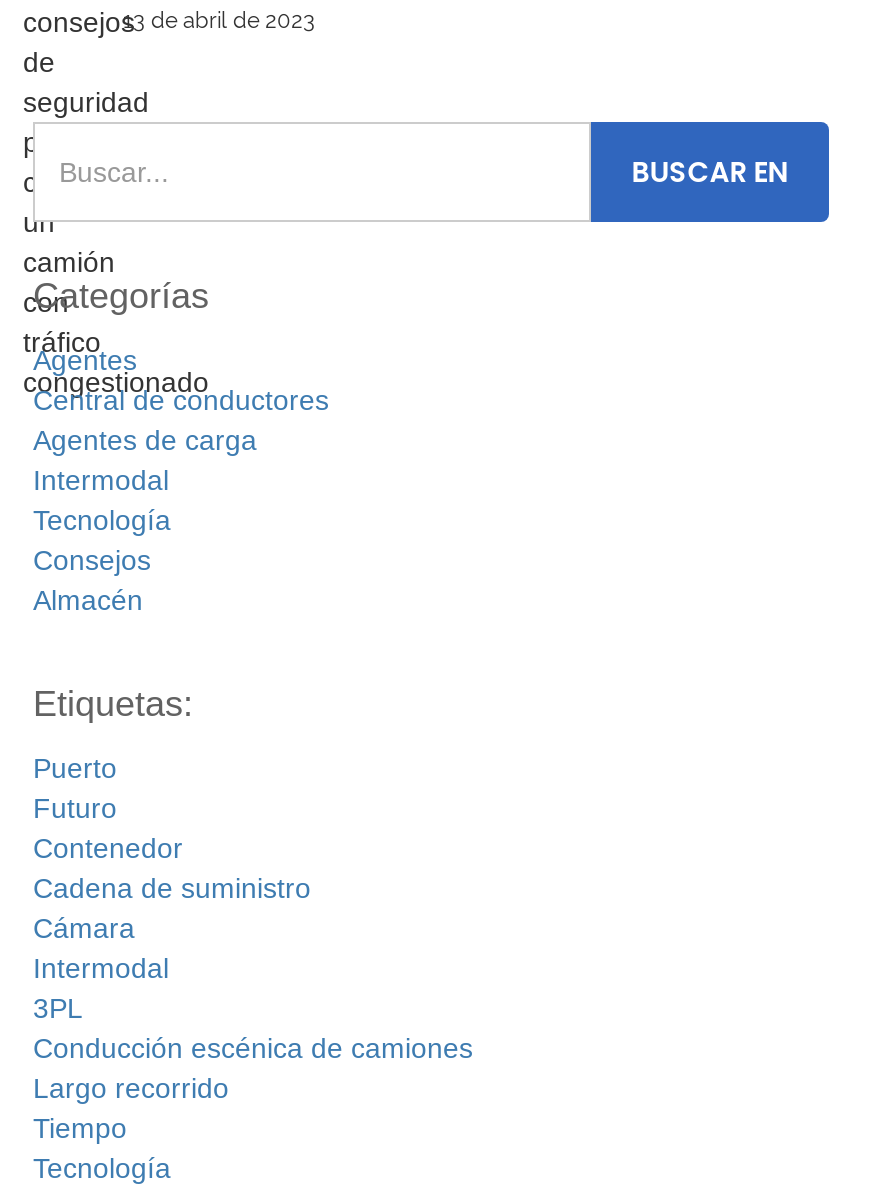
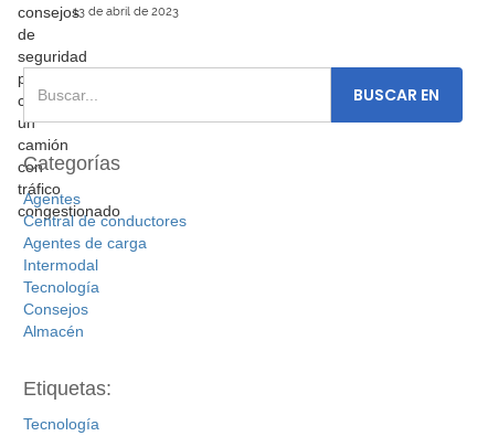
[33,752,473,1144] Puerto | Futuro | Contenedor | Cadena de suministro | Cámara | Intermodal | 3PL | Conducción escénica de camiones | Largo recorrido | Tiempo -> none

